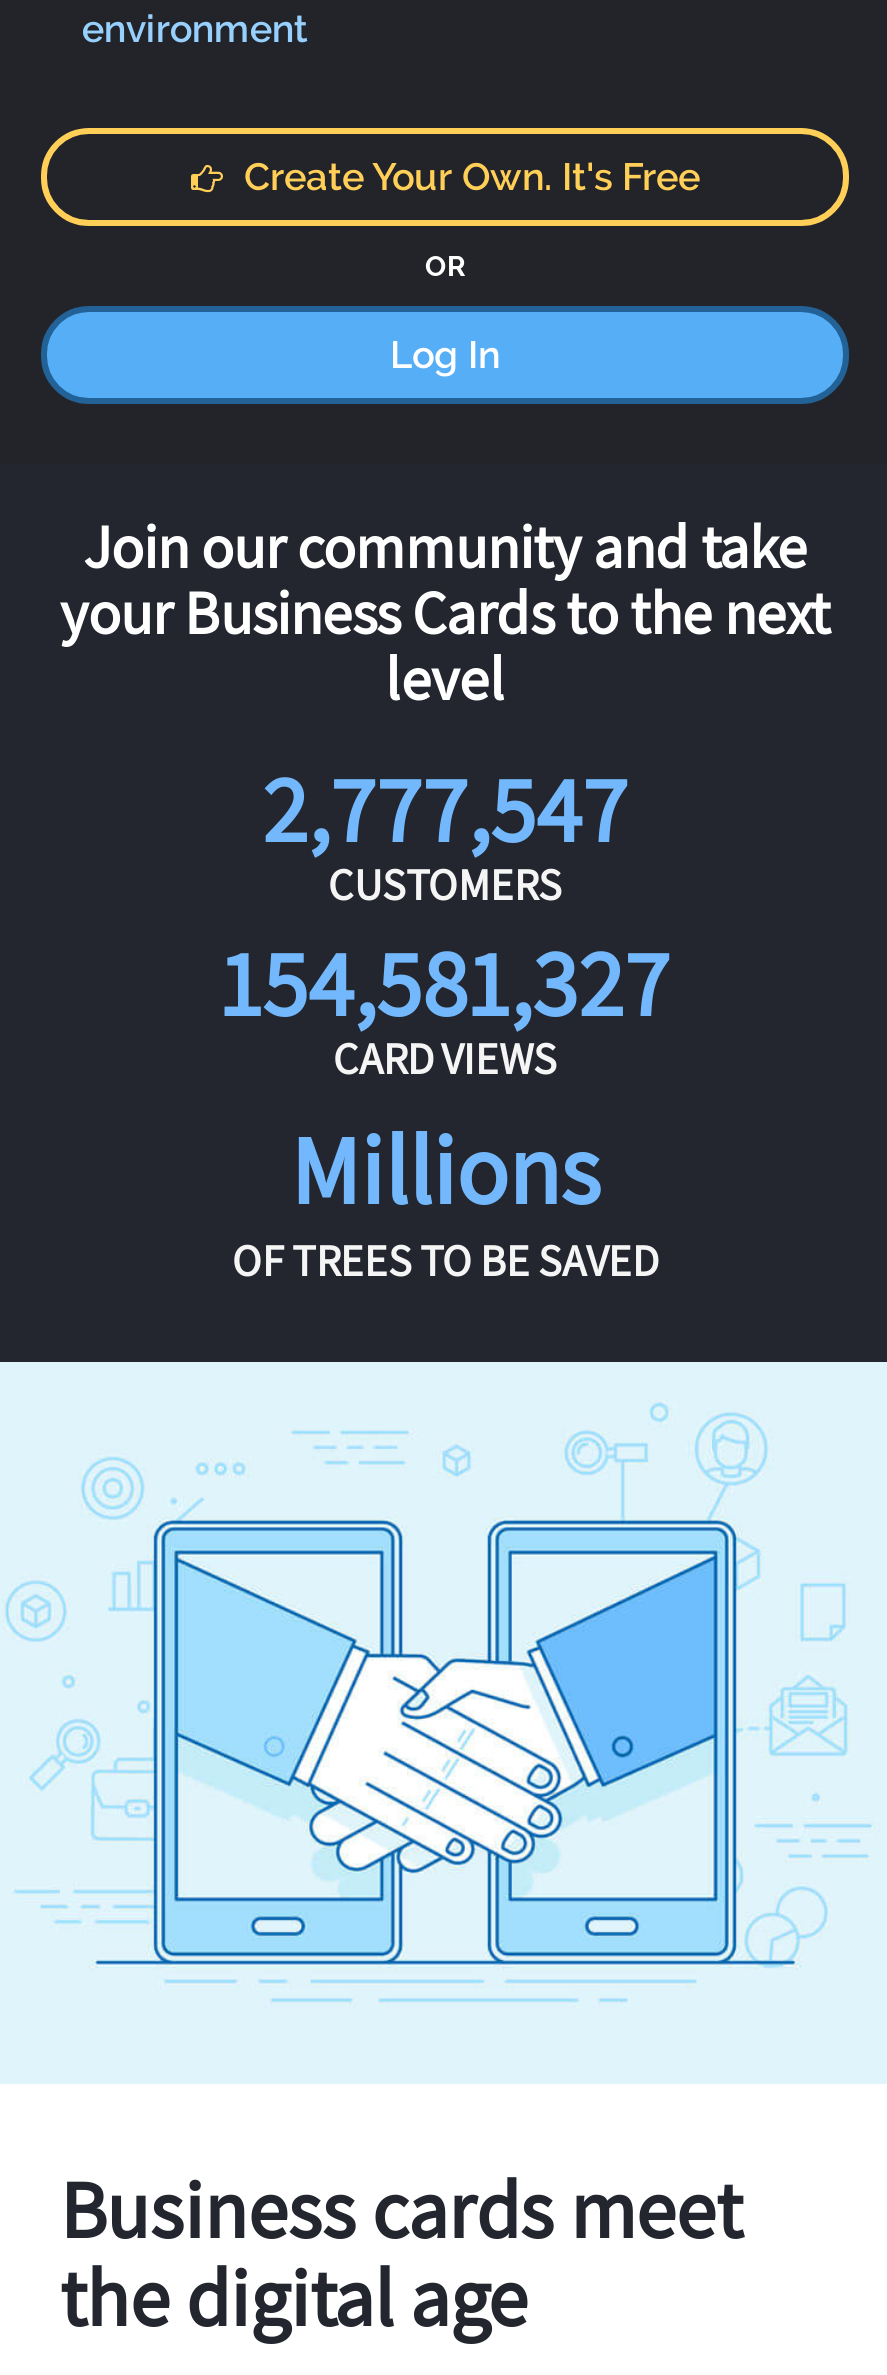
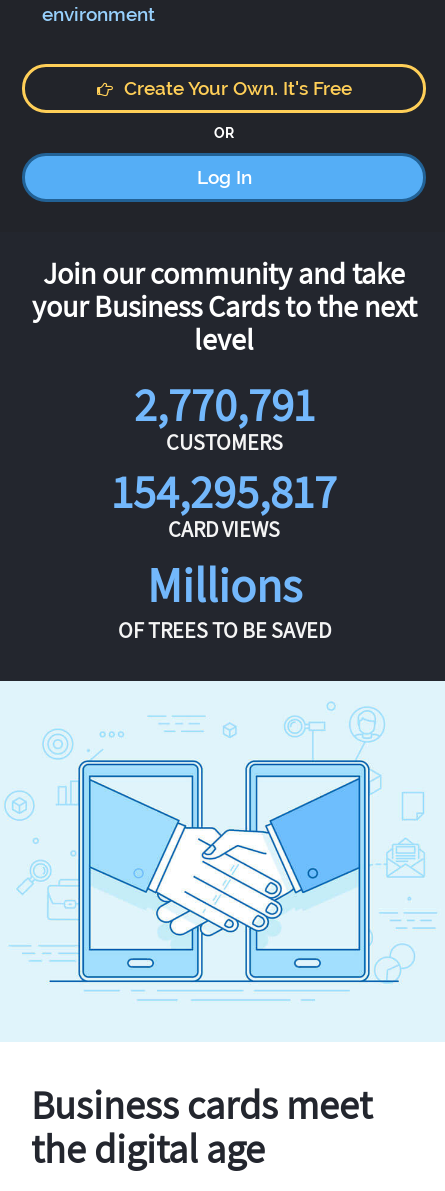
[262,748,628,868] 2,777,547 -> [133,374,314,434] 2,770,791
[220,922,670,1042] 154,581,327 -> [111,461,336,521] 154,295,817

